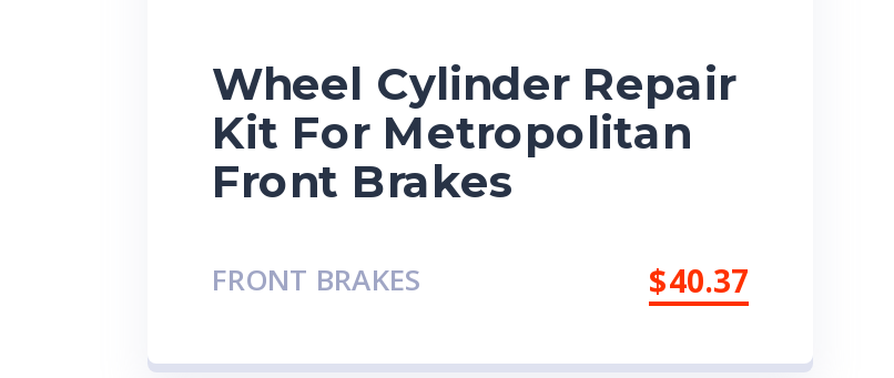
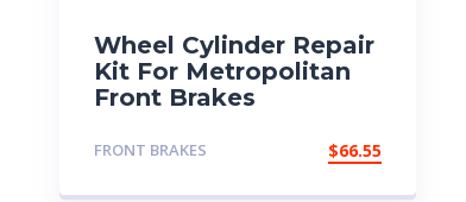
[649,258,749,300] $40.37 -> [328,138,382,161] $66.55

